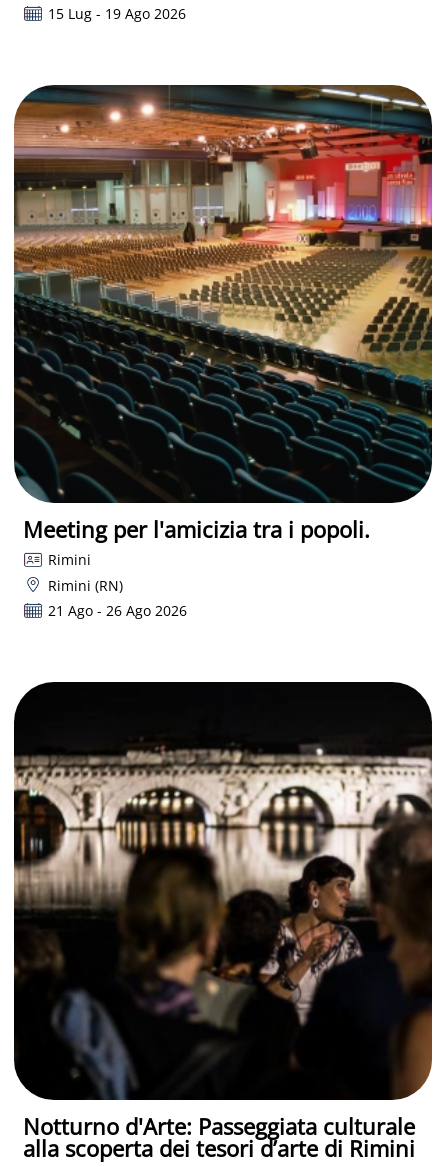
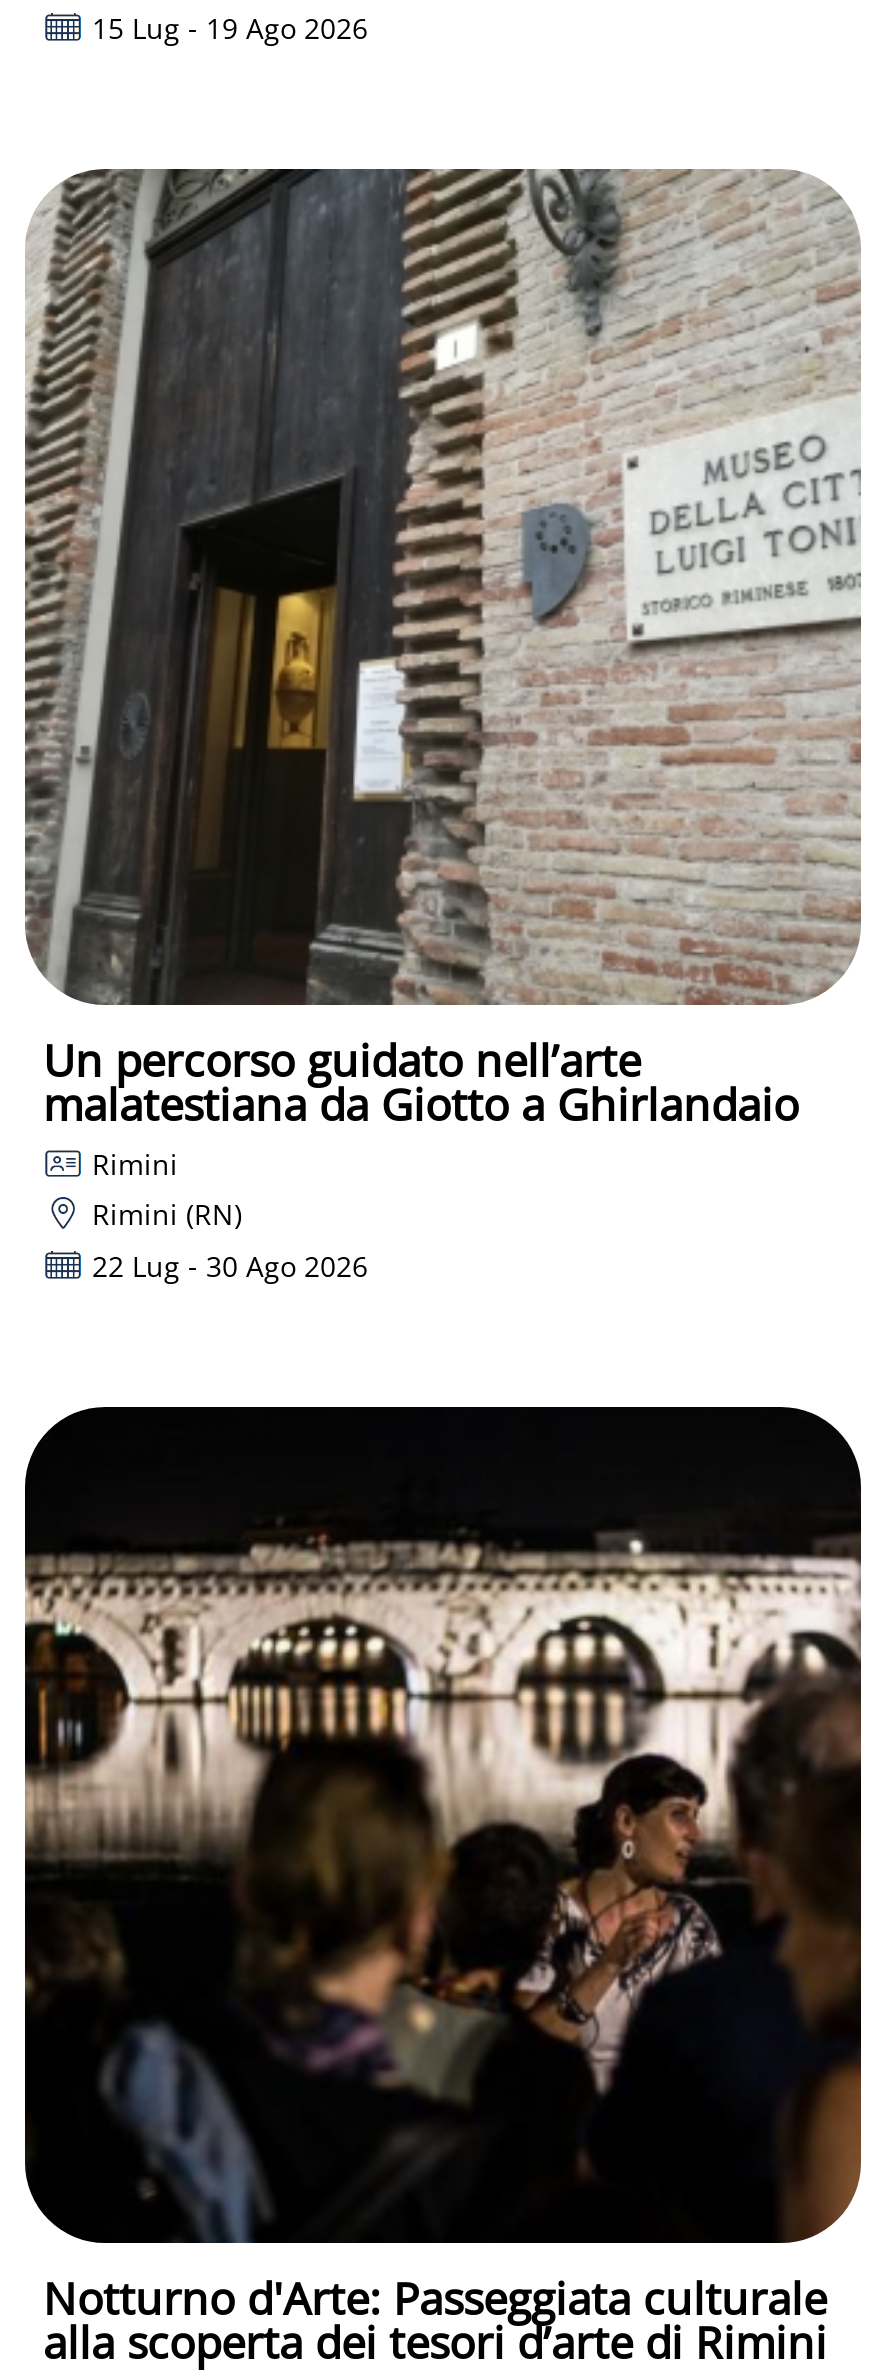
[13,84,433,544] [image] | Meeting per l'amicizia tra i popoli. -> [23,168,863,1132] [image] | Un percorso guidato nell’arte | malatestiana da Giotto a Ghirlandaio
[47,601,186,620] 21 Ago - 26 Ago 2026 -> [92,1246,368,1284] 22 Lug - 30 Ago 2026

